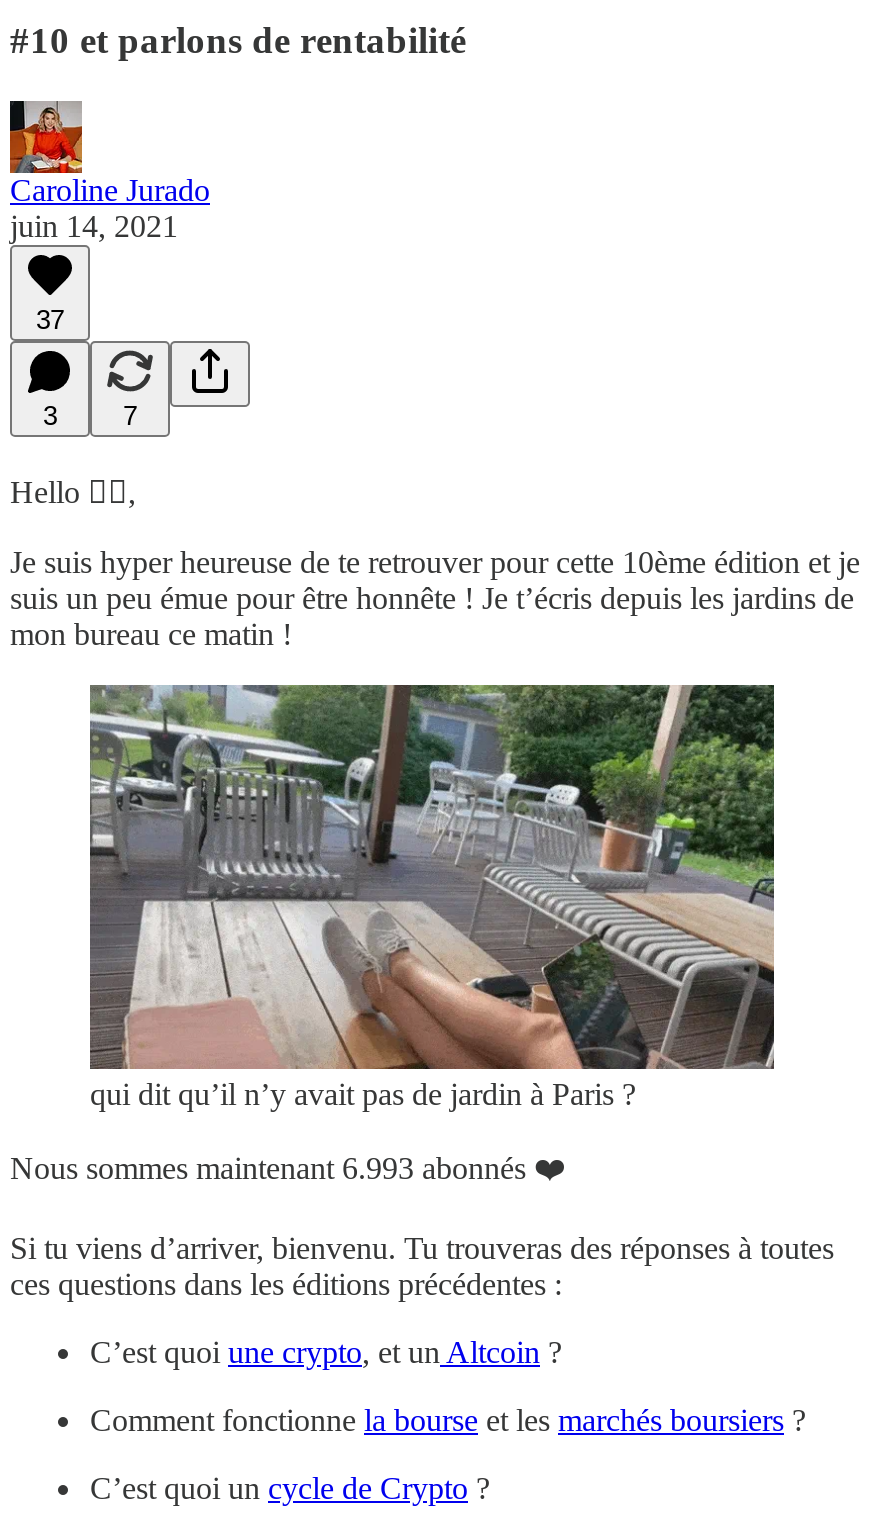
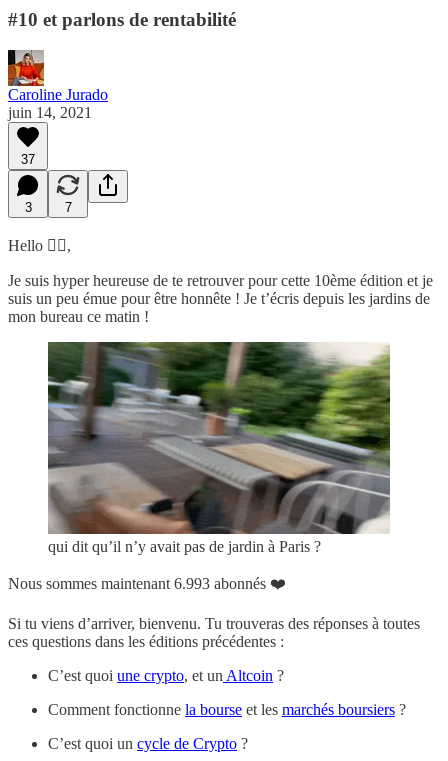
[88,683,776,1071] [image] -> [48,341,391,535] [image]

